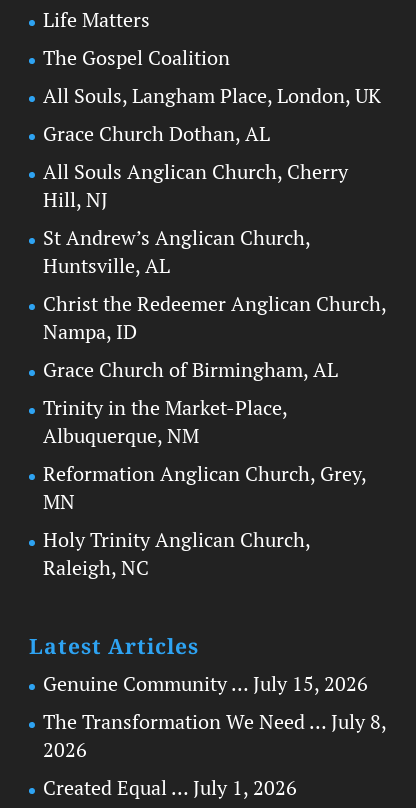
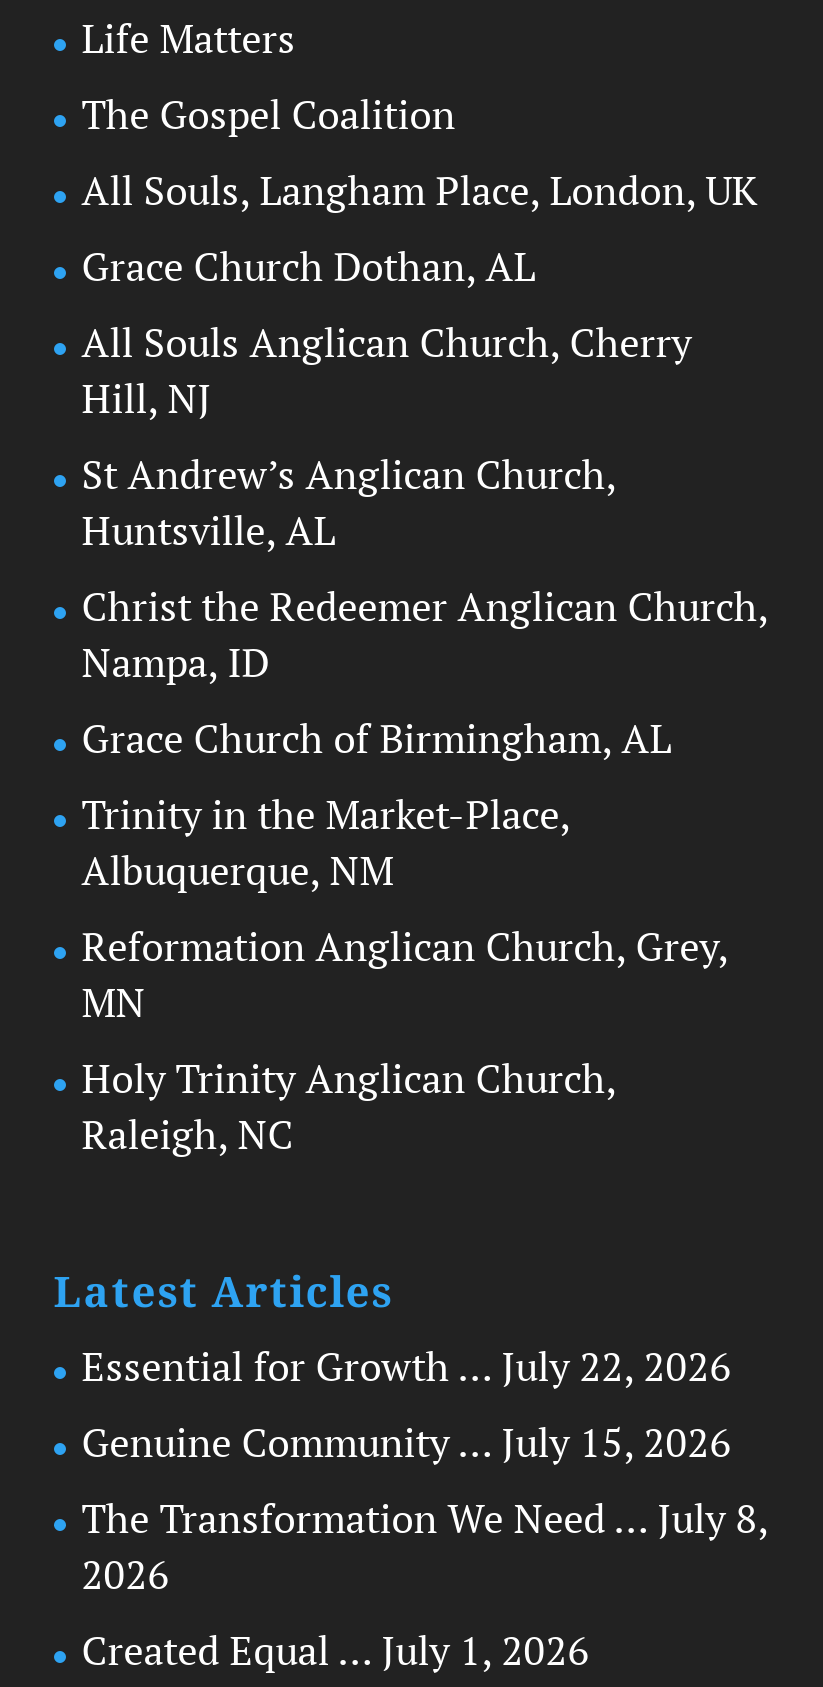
none -> [82,1339,732,1393] Essential for Growth … July 22, 2026

